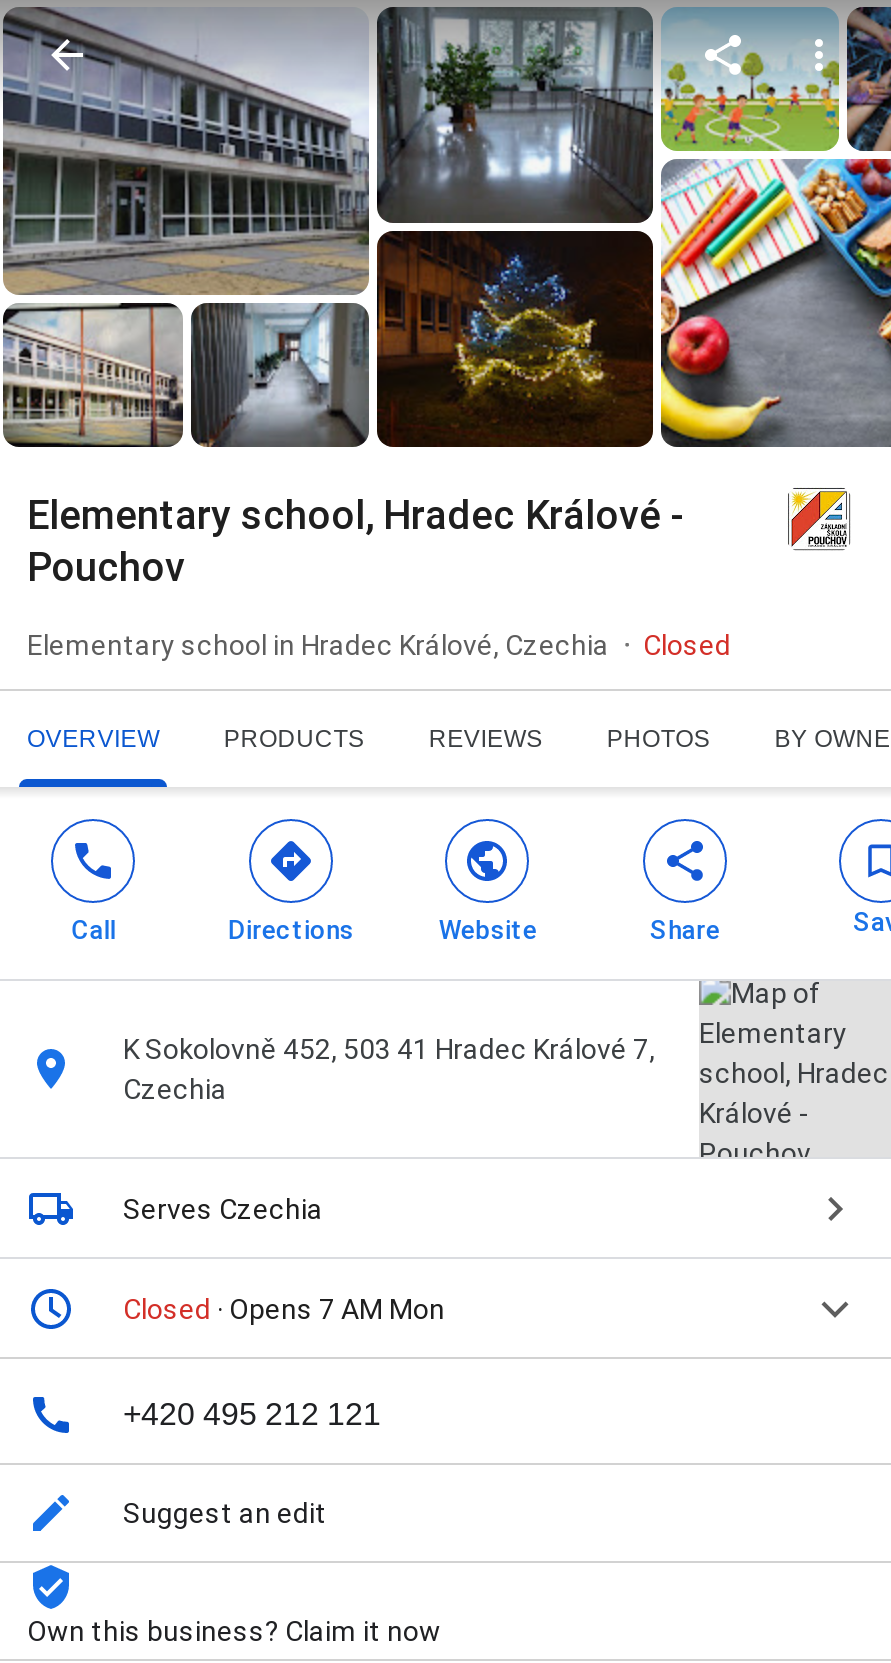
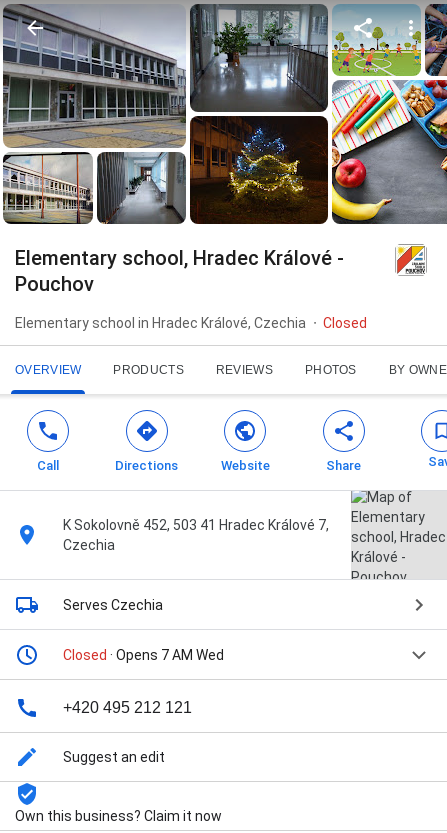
[123,1293,445,1325] Closed · Opens 7 AM Mon -> [63,647,224,663] Closed · Opens 7 AM Wed

